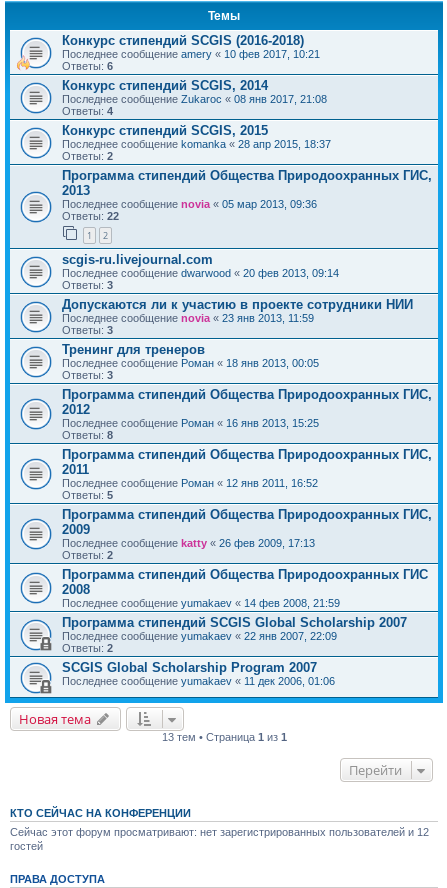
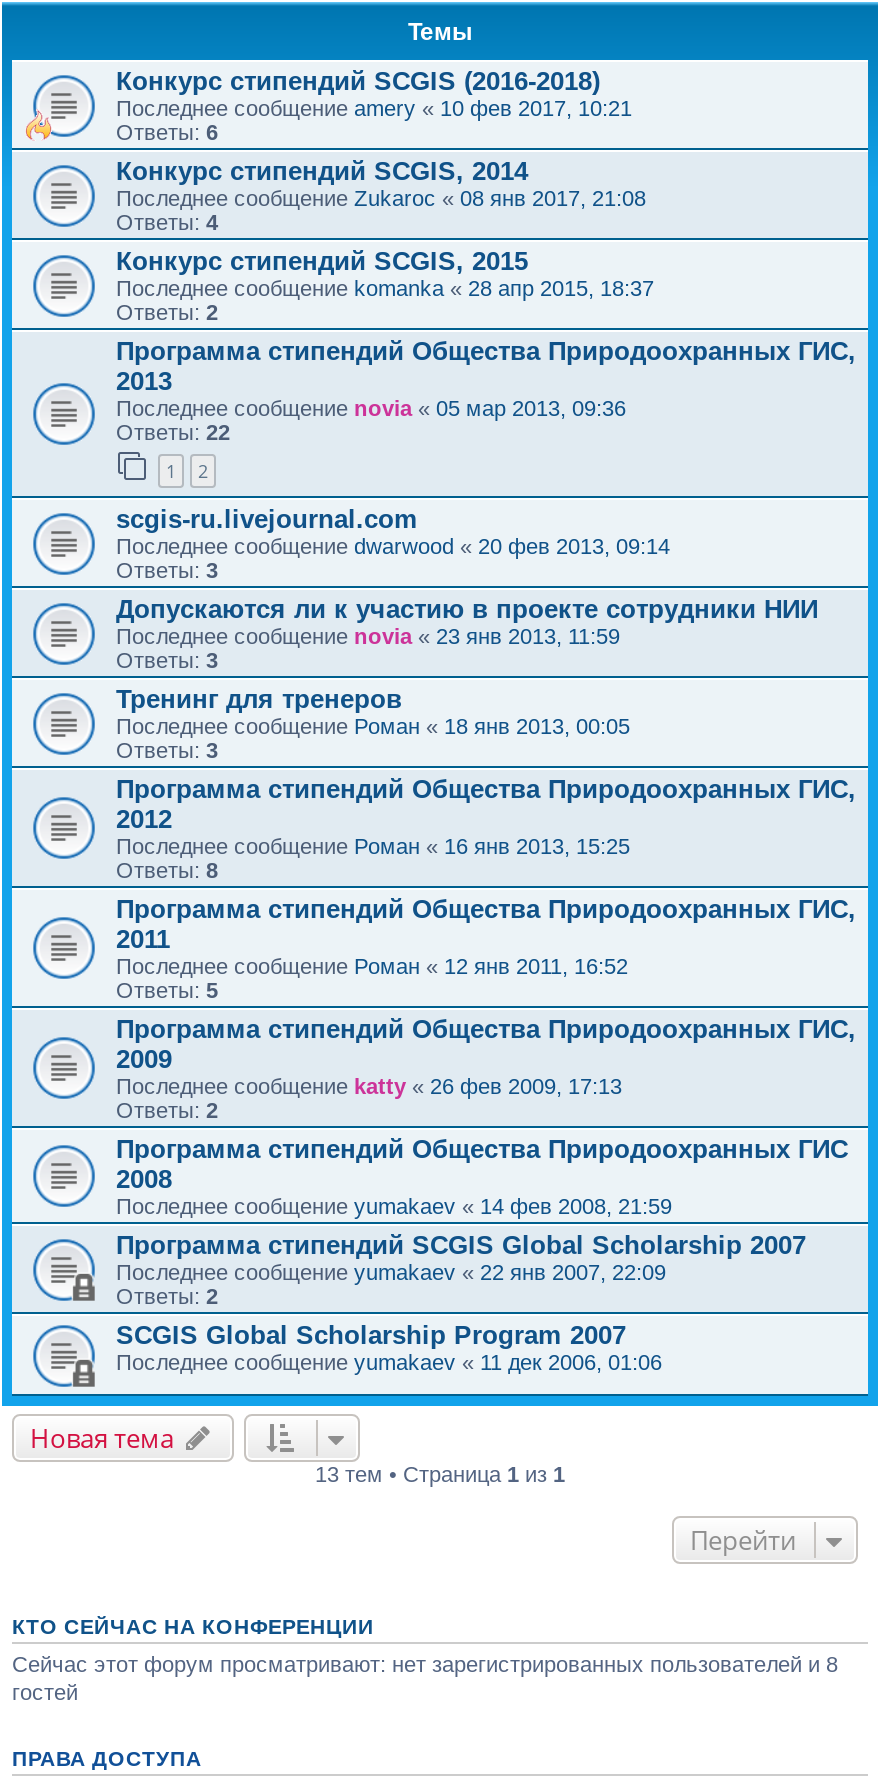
[10,826,429,838] Сейчас этот форум просматривают: нет зарегистрированных пользователей и 12 -> [12,1651,838,1675] Сейчас этот форум просматривают: нет зарегистрированных пользователей и 8

